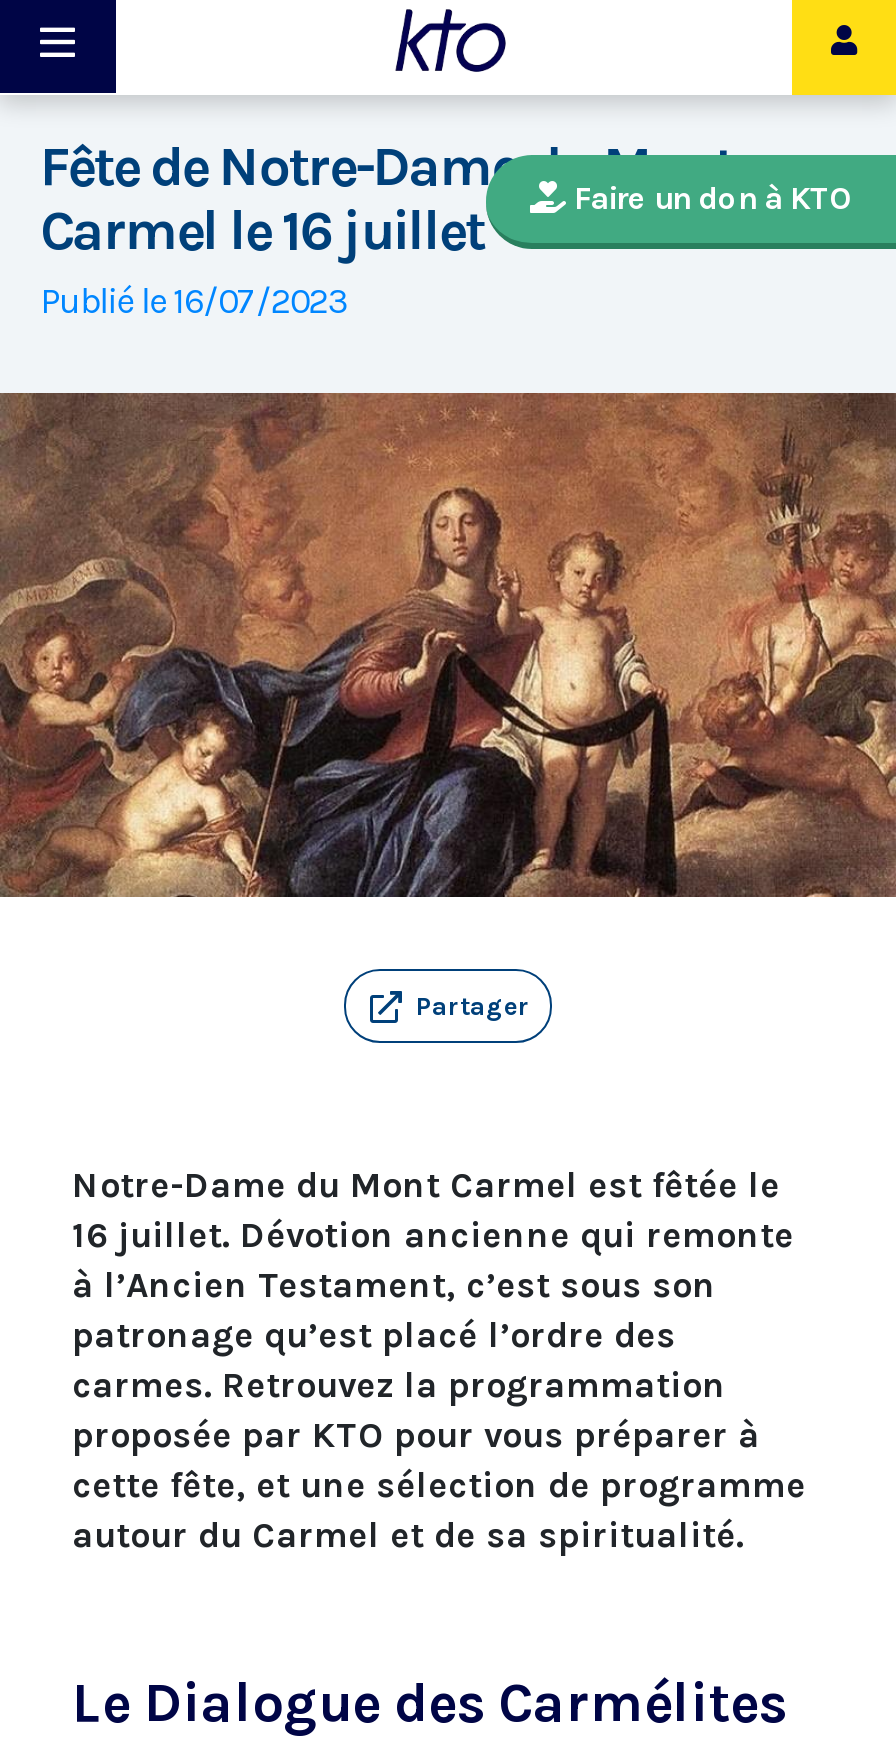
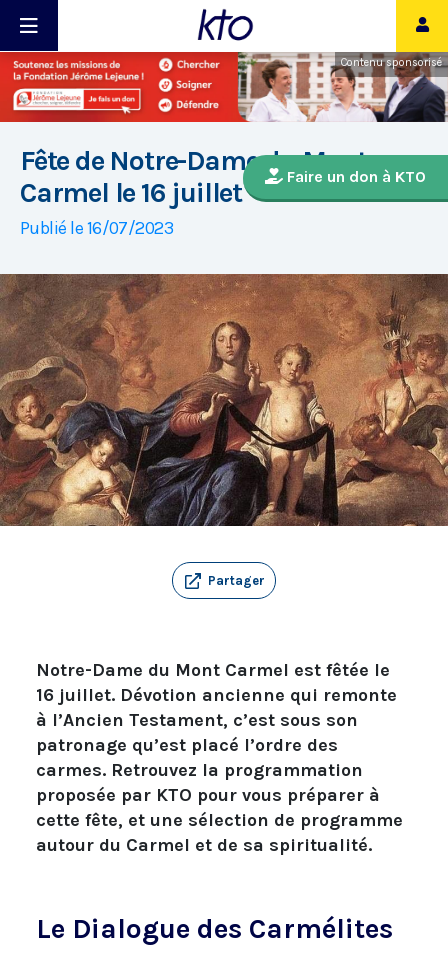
none -> [3,51,445,127] [image] | Contenu sponsorisé

